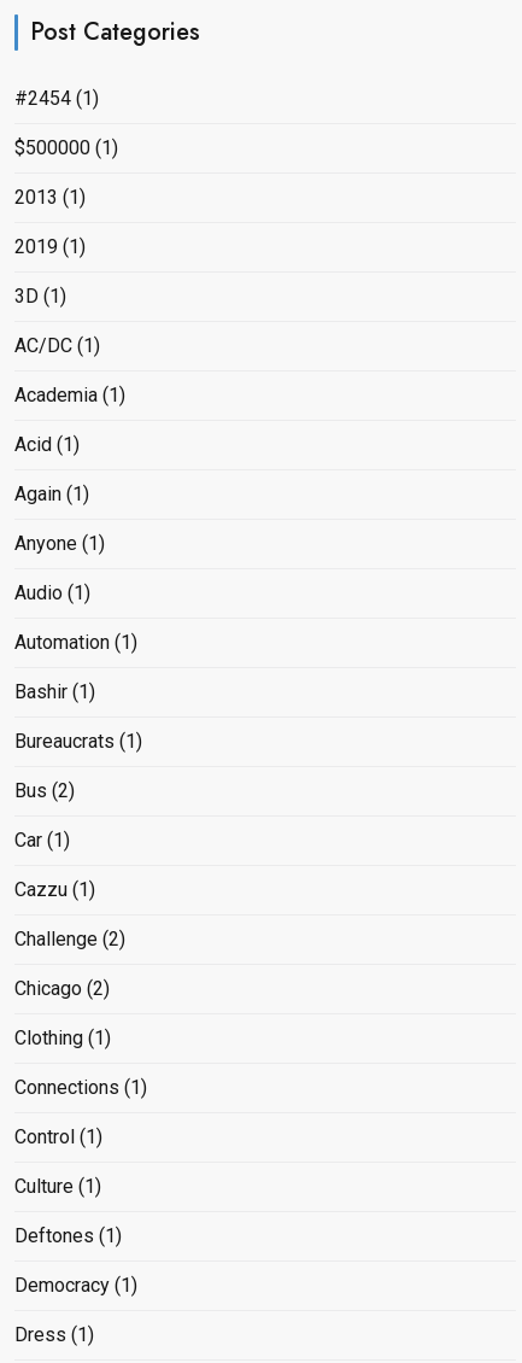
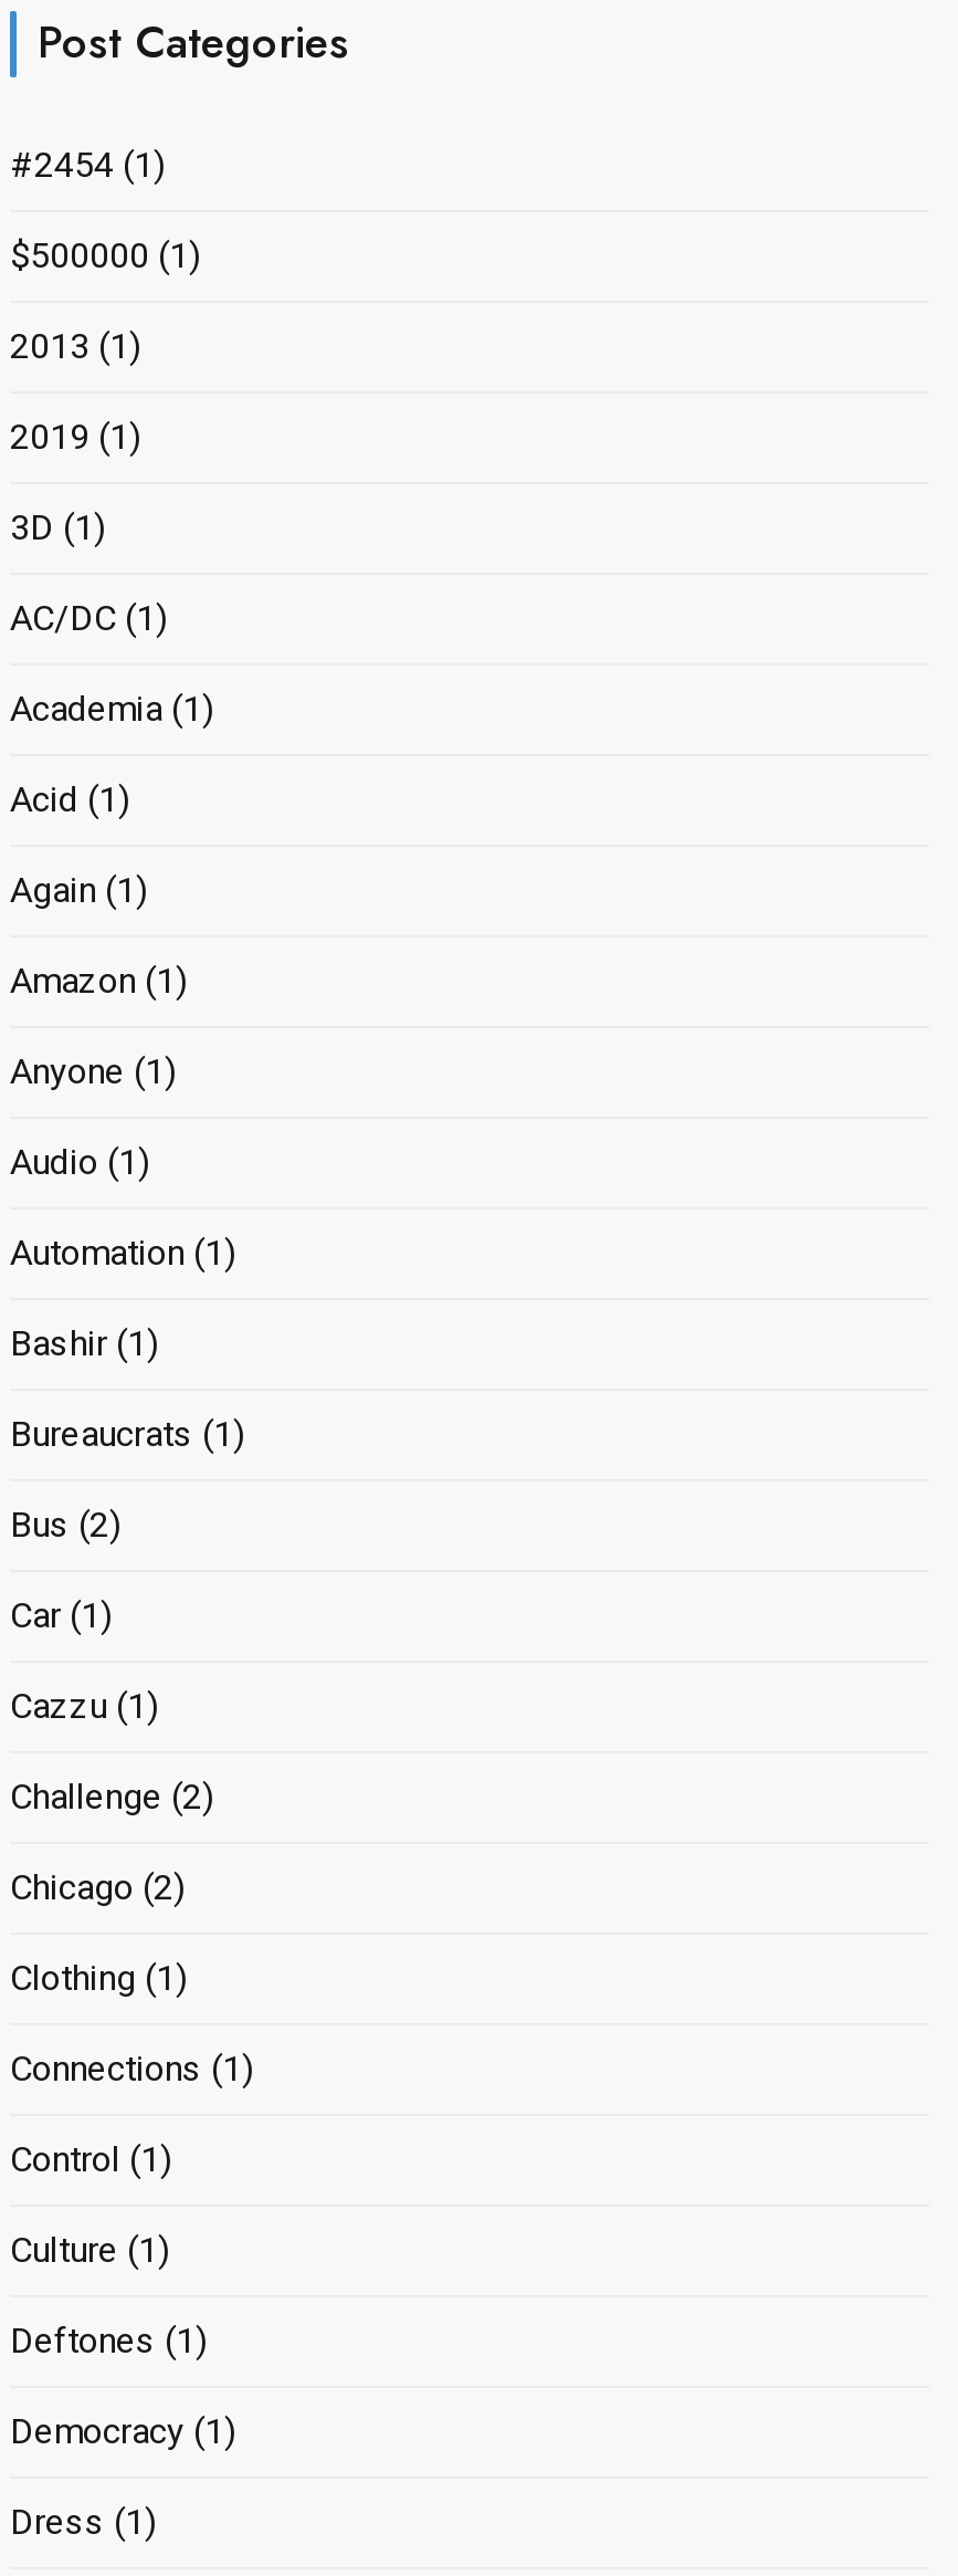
none -> [10,960,187,1002] Amazon (1)

